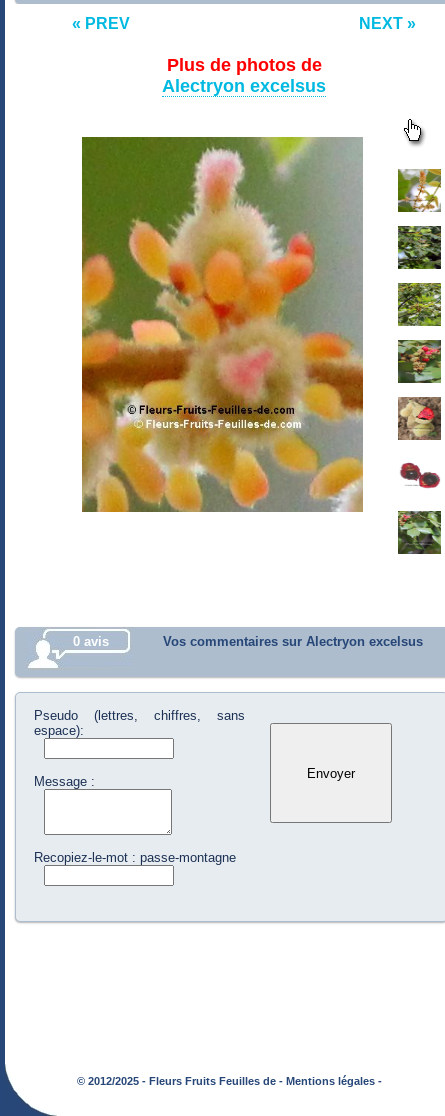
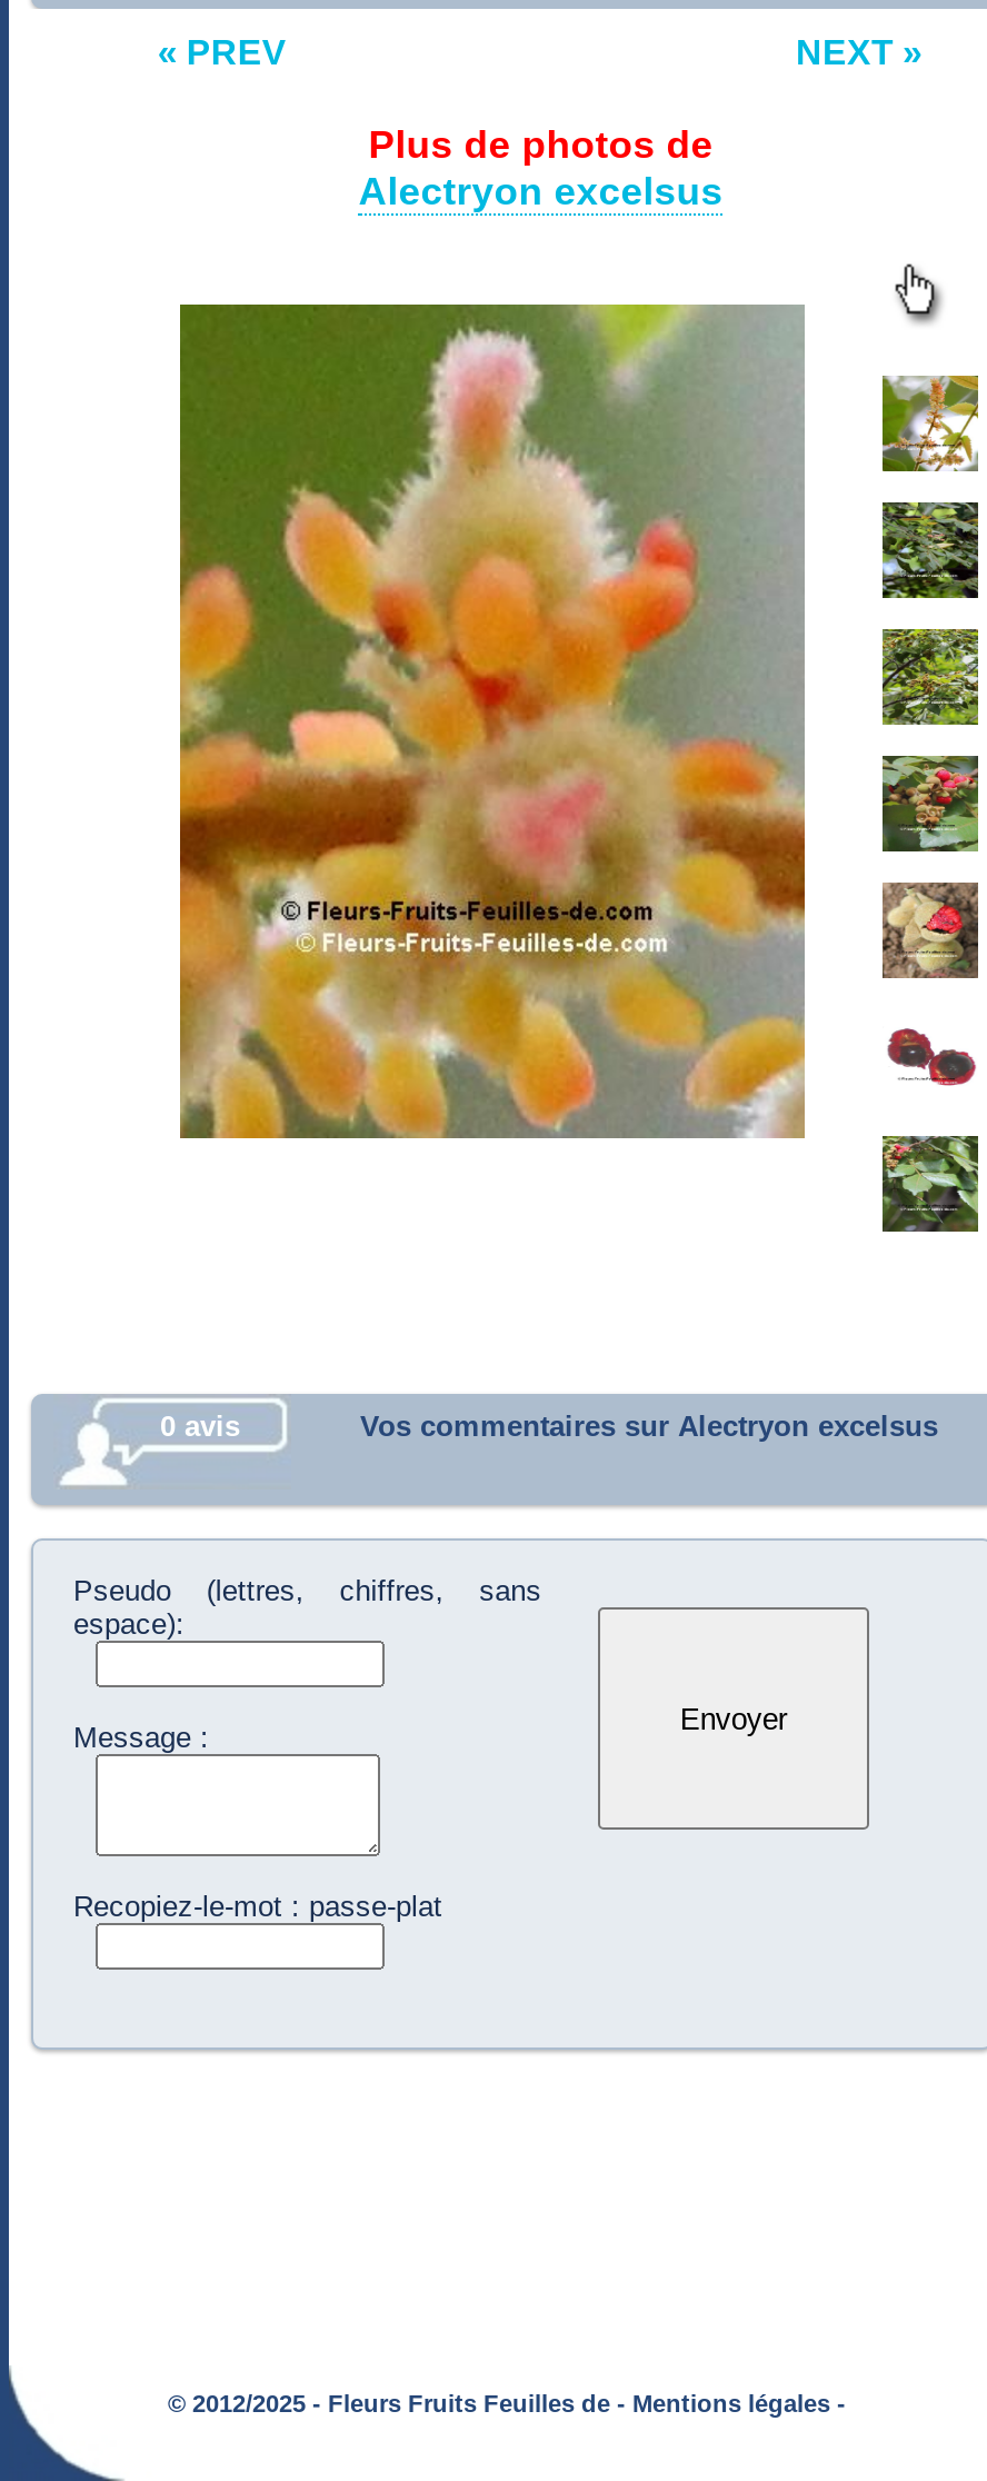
[34,850,236,865] Recopiez-le-mot : passe-montagne -> [73,1890,442,1923] Recopiez-le-mot : passe-plat

